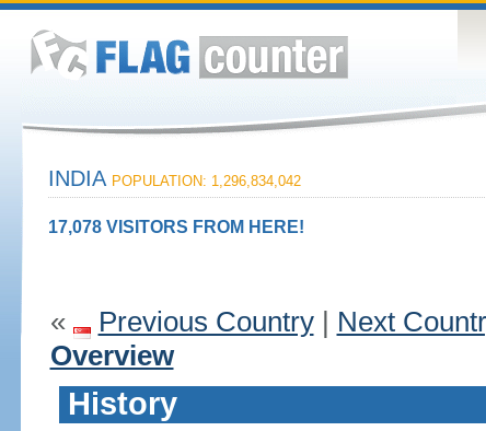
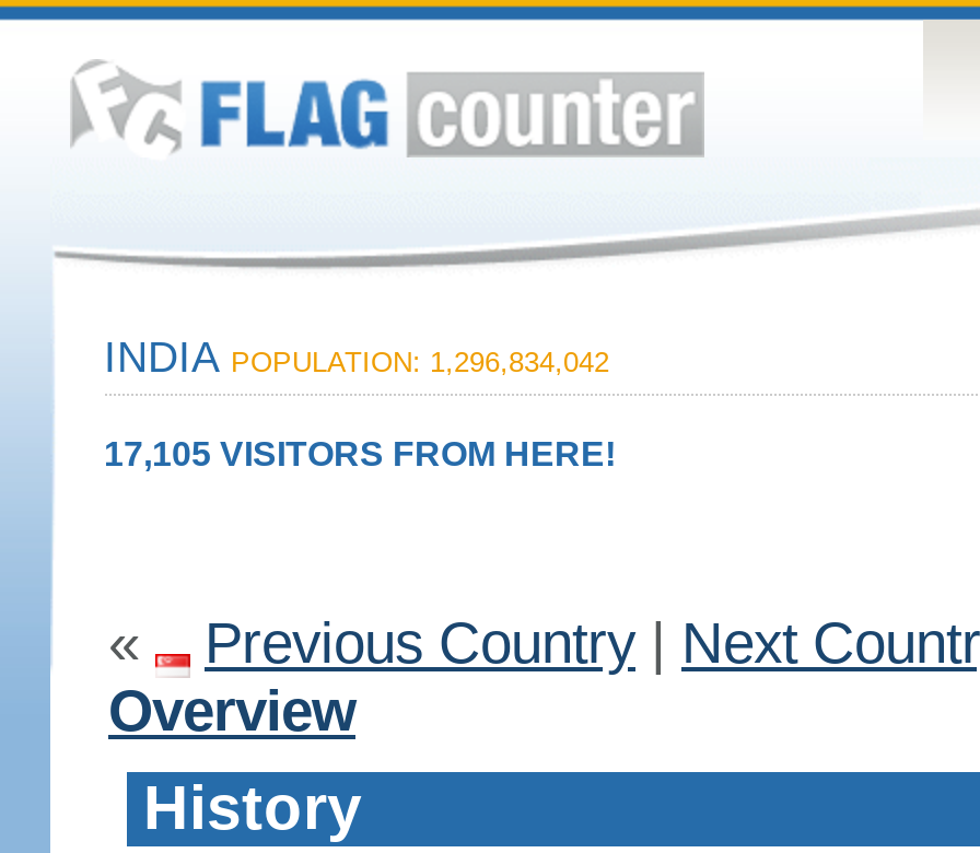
[48,218,304,236] 17,078 VISITORS FROM HERE! -> [104,435,616,472] 17,105 VISITORS FROM HERE!

